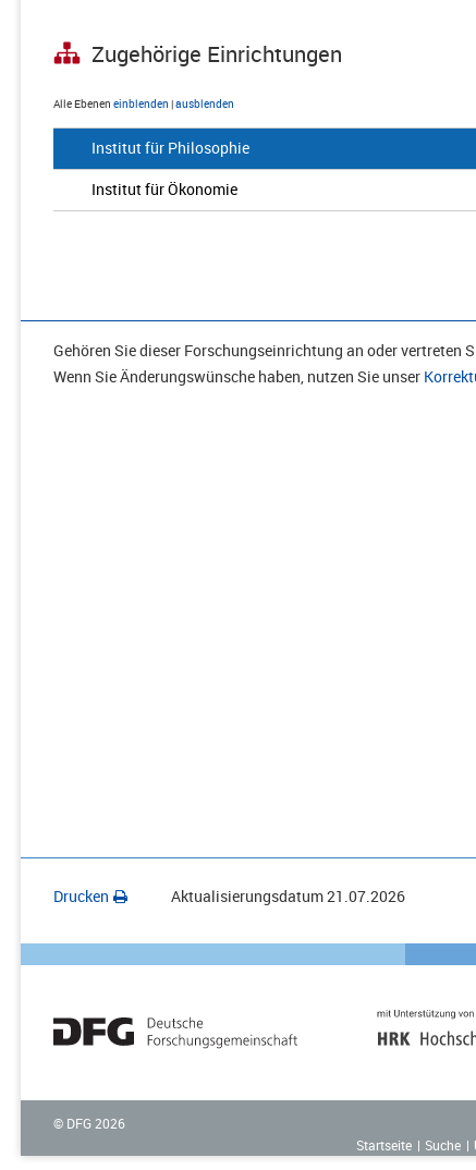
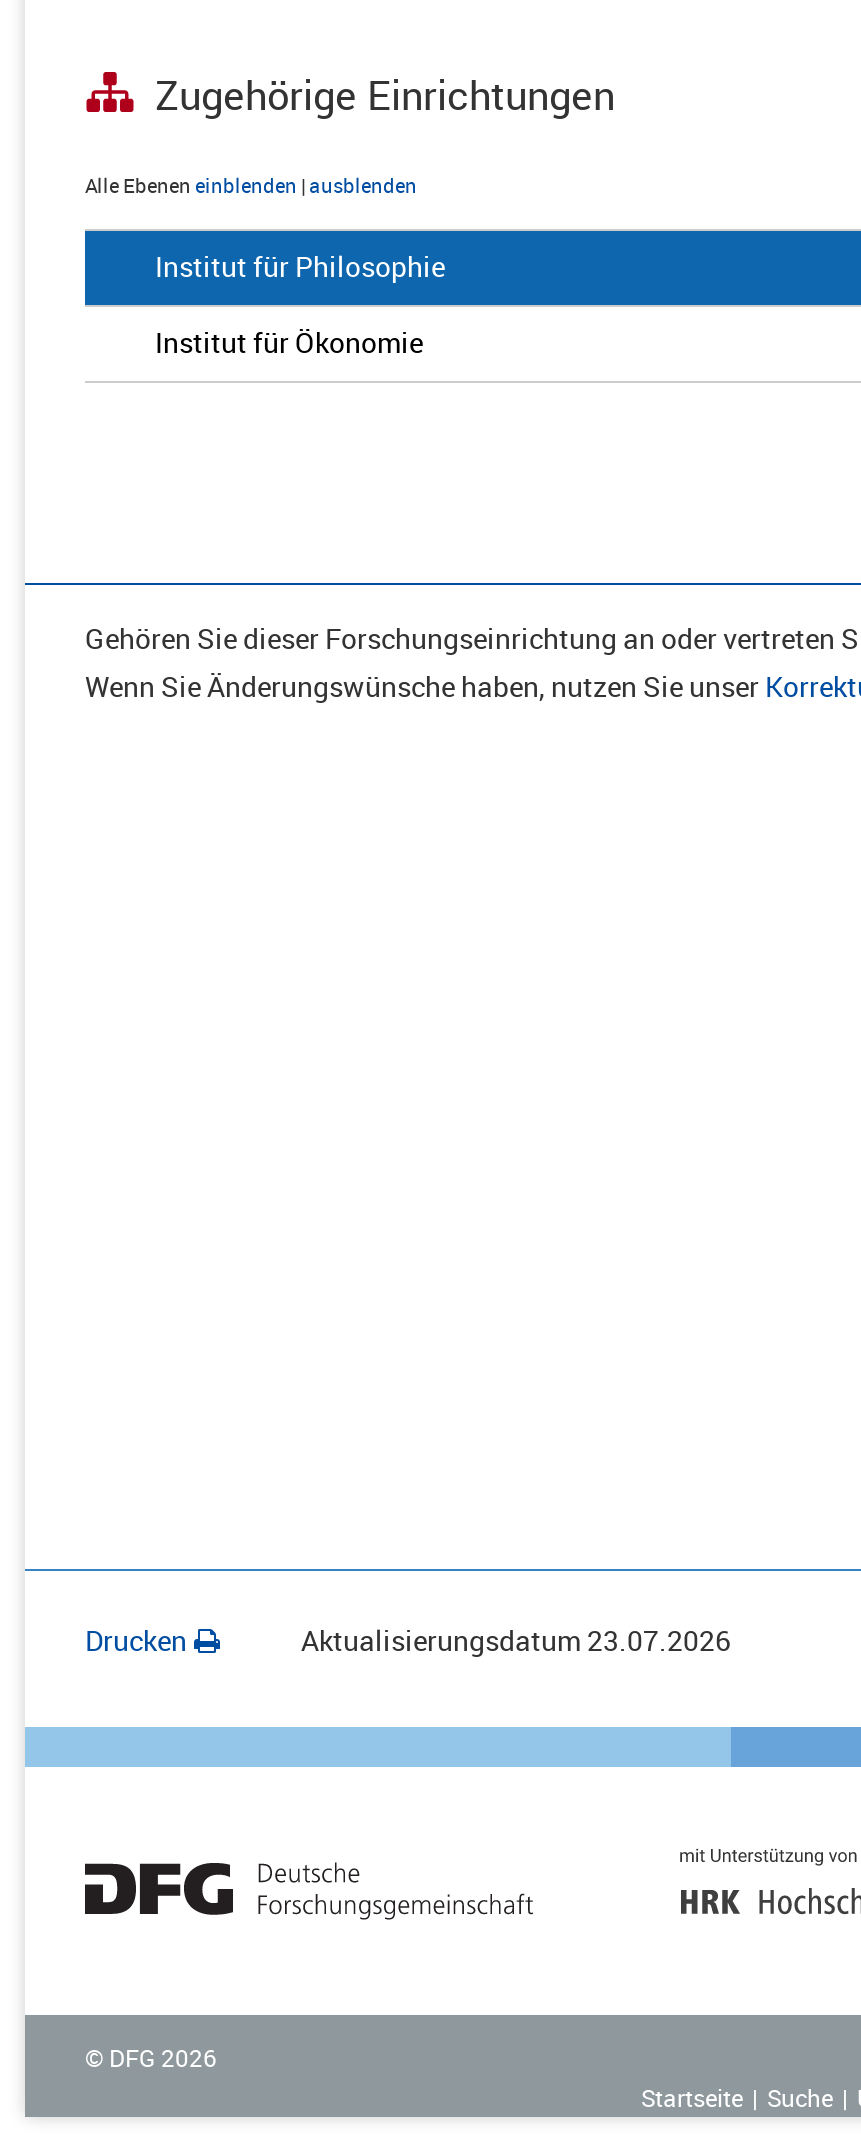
[171,886,405,906] Aktualisierungsdatum 21.07.2026 -> [301,1621,731,1659] Aktualisierungsdatum 23.07.2026

